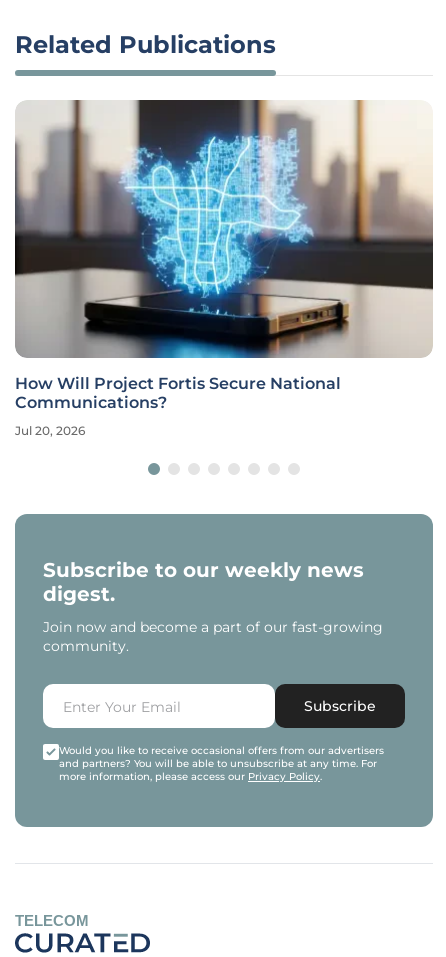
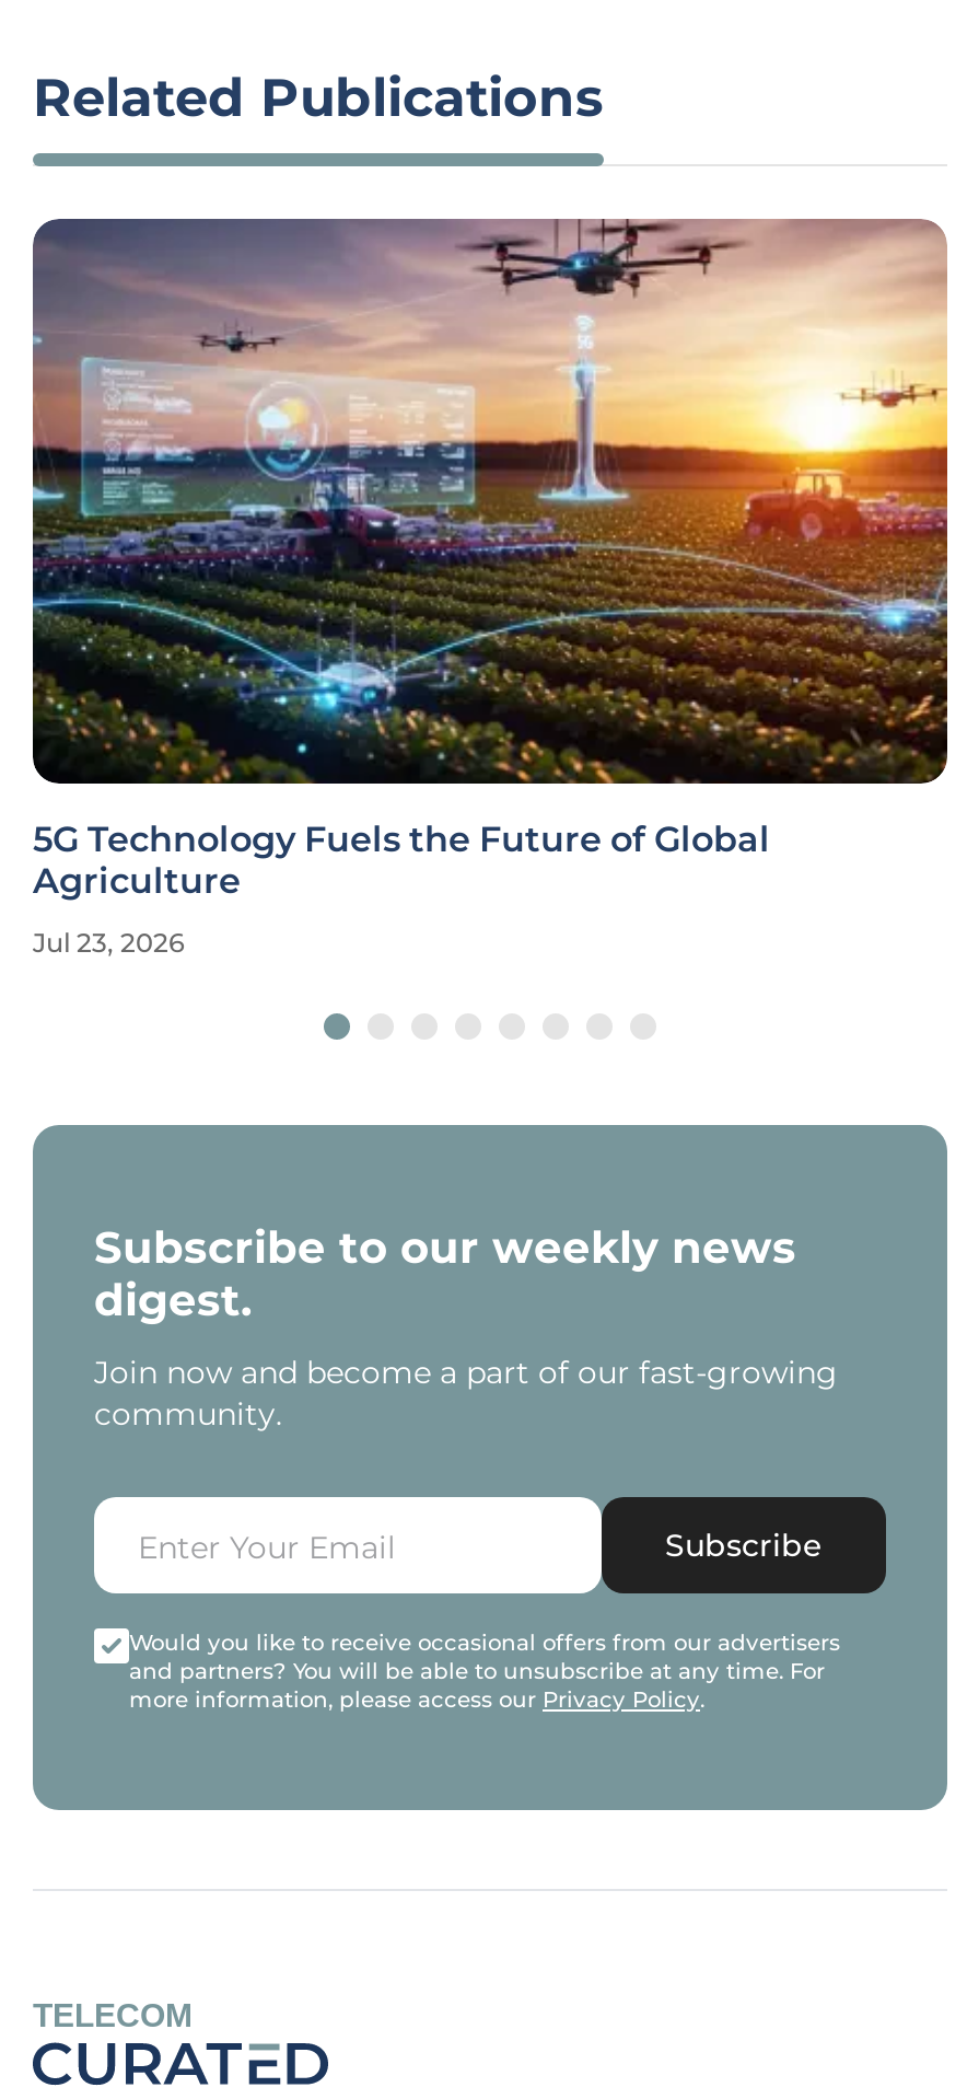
[15,99,433,412] [image] | How Will Project Fortis Secure National | Communications? -> [31,217,949,903] [image] | 5G Technology Fuels the Future of Global | Agriculture
[15,423,85,438] Jul 20, 2026 -> [33,927,184,960] Jul 23, 2026

